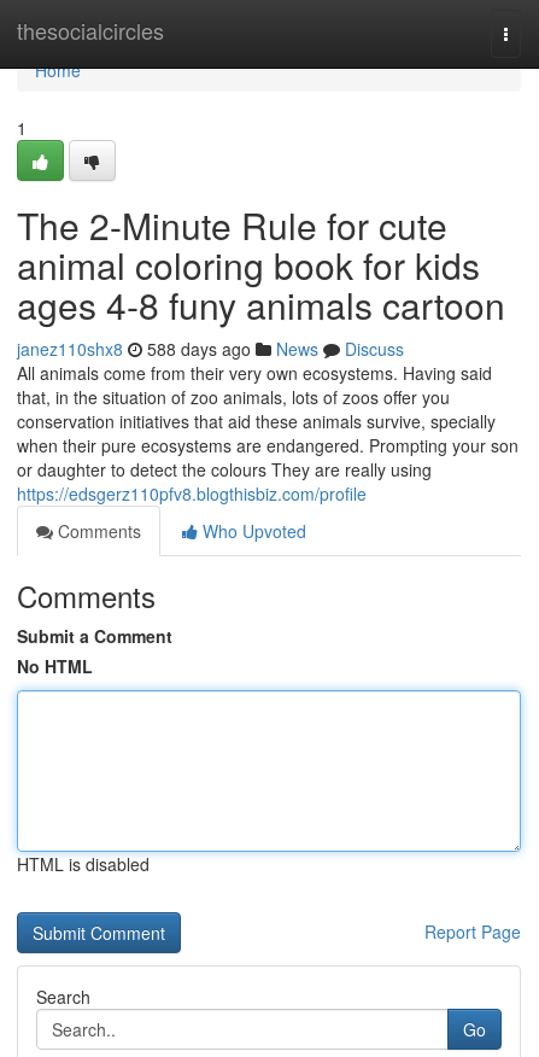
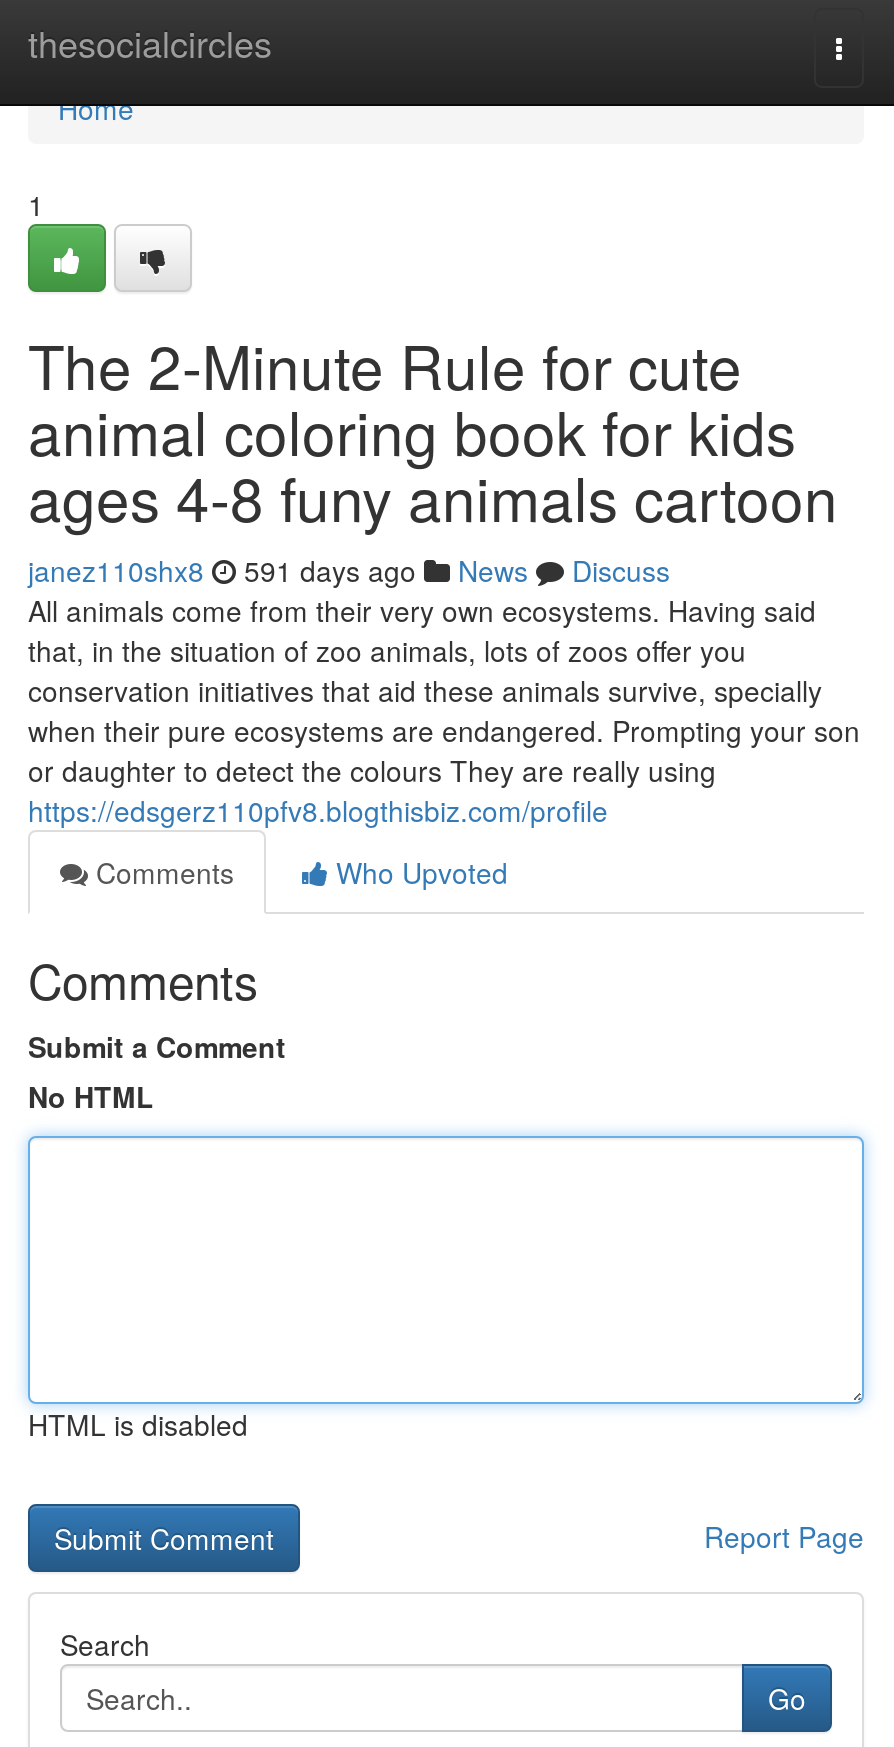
[17,337,404,361] janez110shx8 588 days ago News Discuss -> [28,550,670,590] janez110shx8 591 days ago News Discuss

